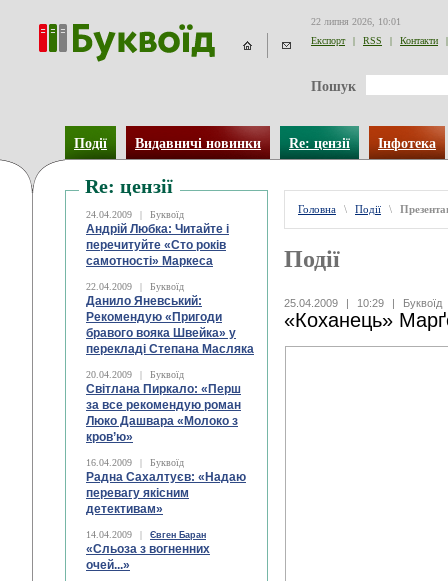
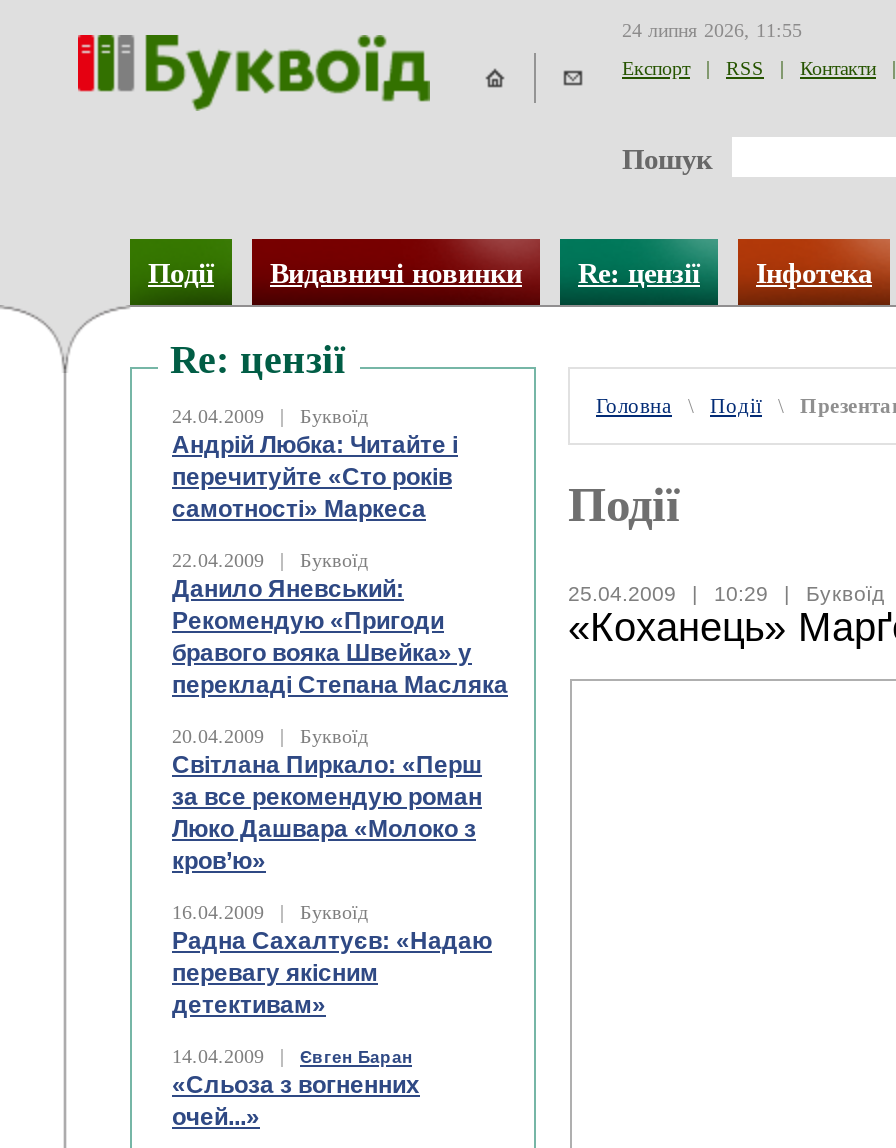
[311,16,401,27] 22 липня 2026, 10:01 -> [622,19,802,41] 24 липня 2026, 11:55

